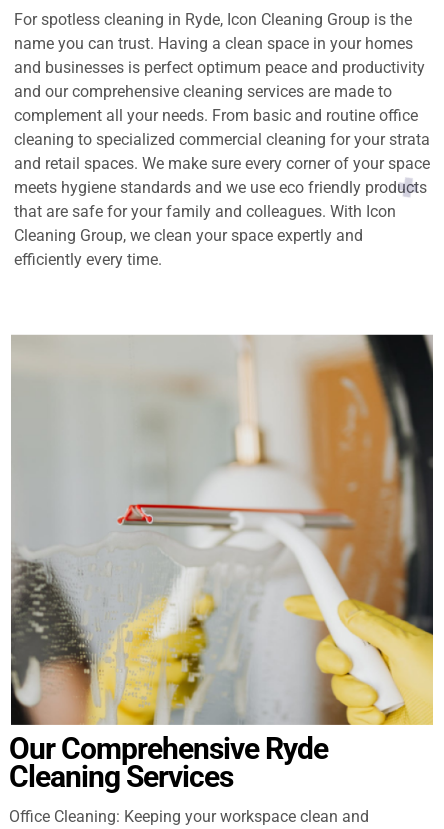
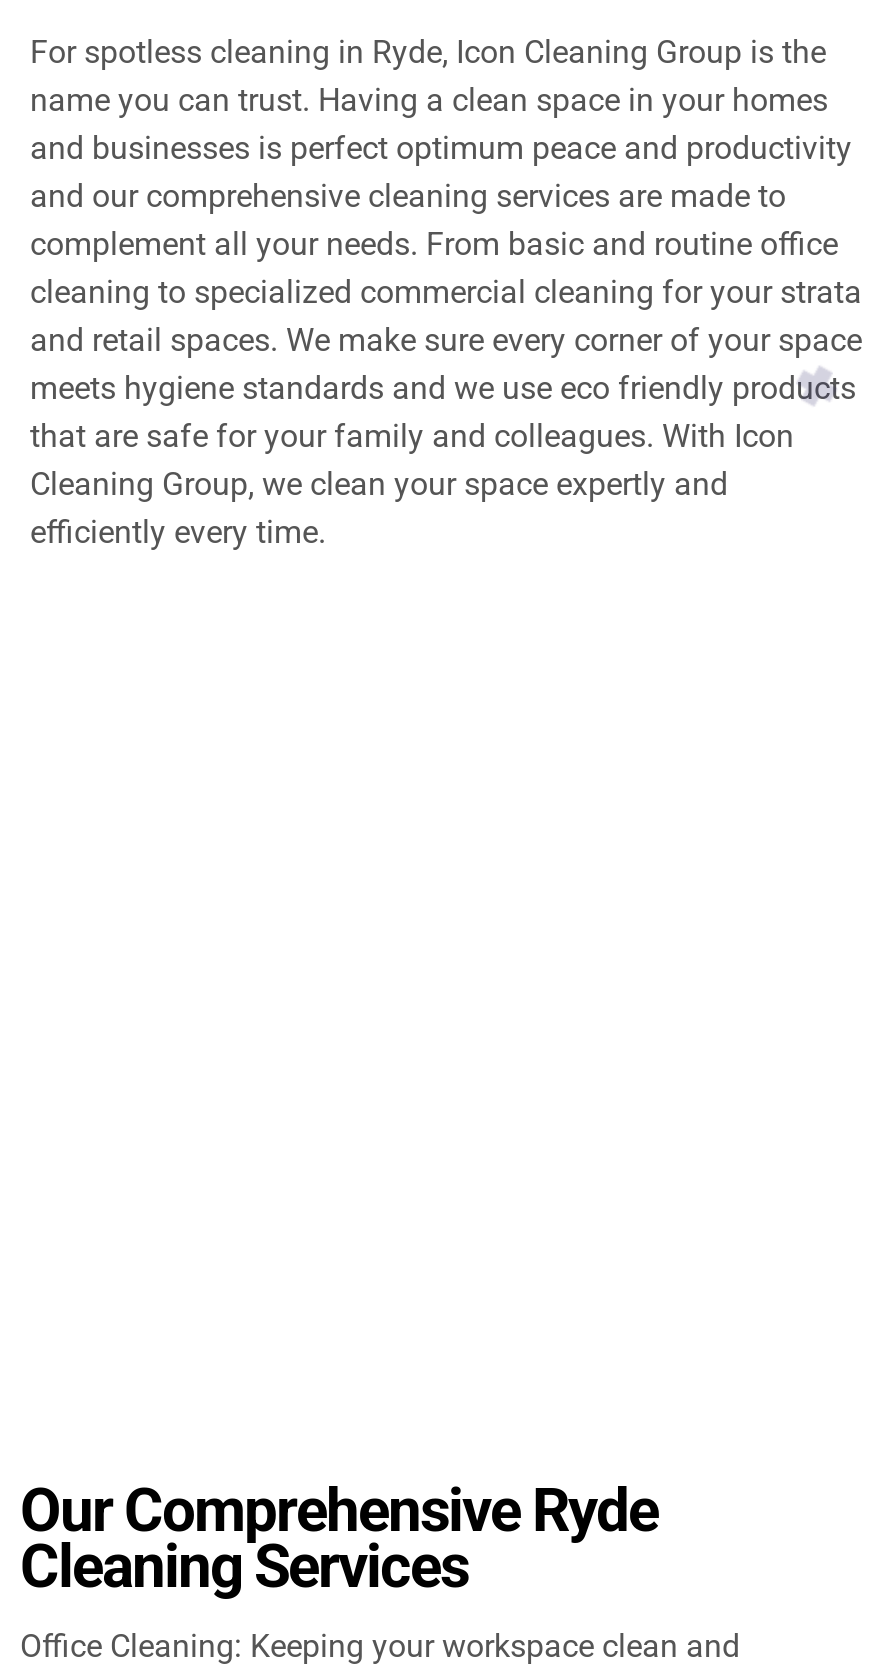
[10,334,434,726] [image] -> none

